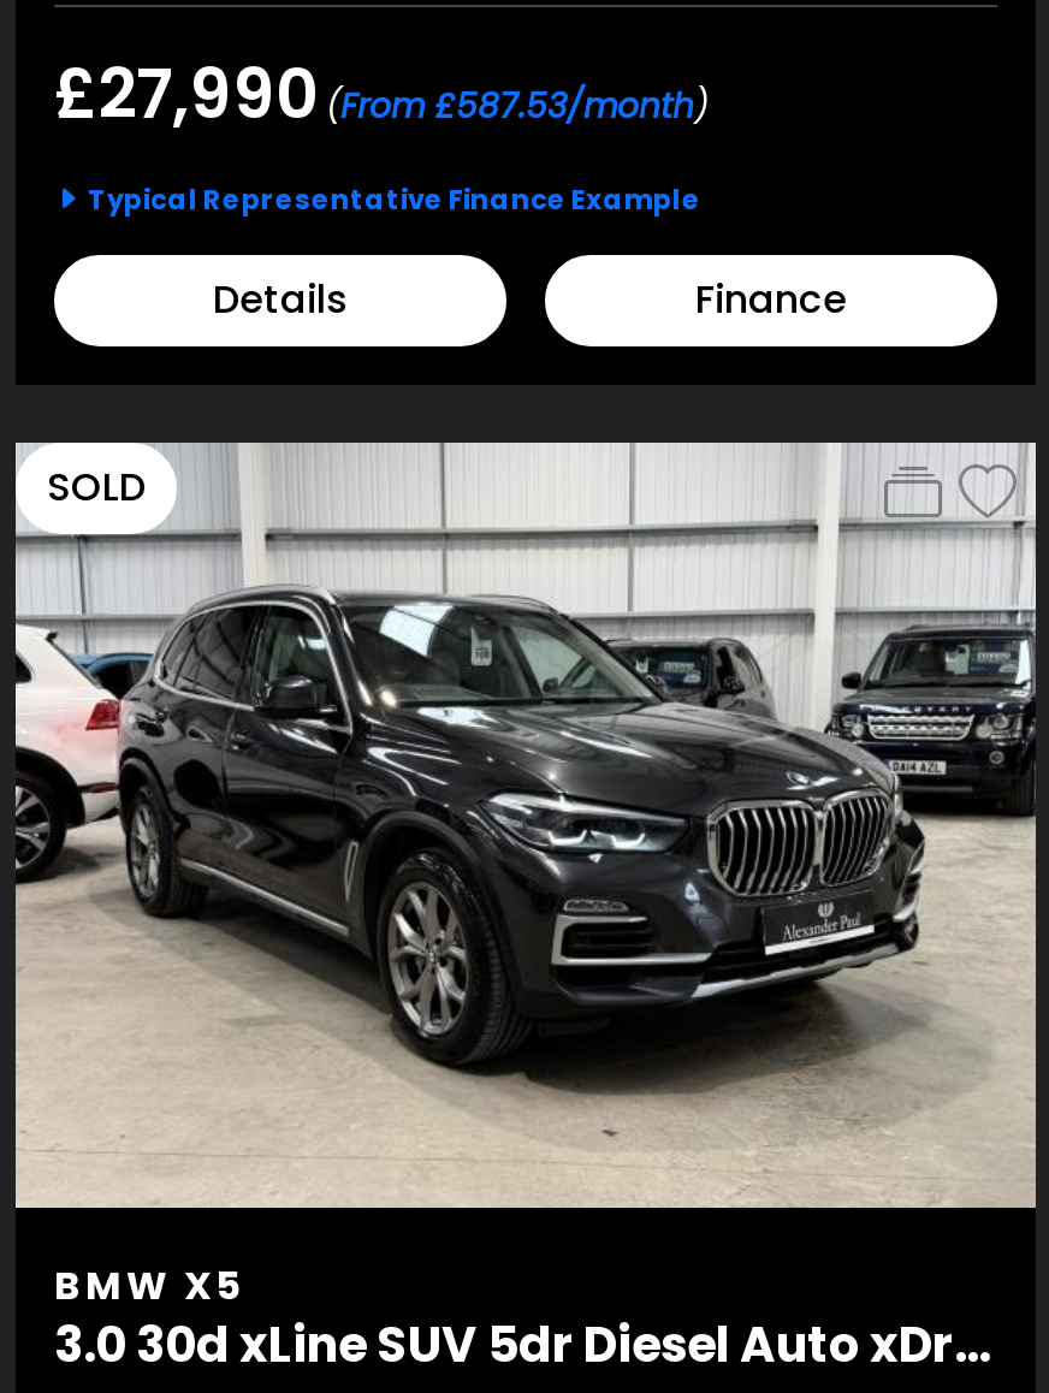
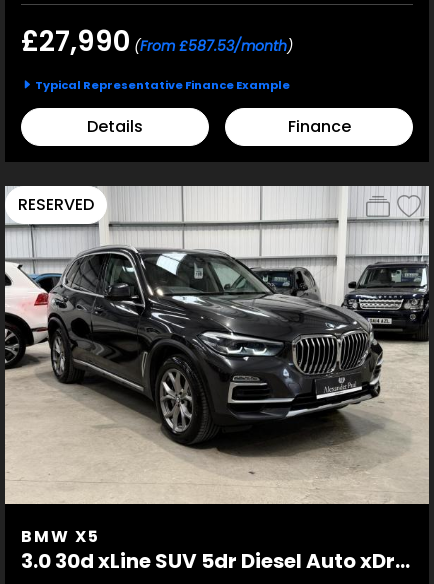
[47,459,146,515] SOLD -> [18,193,94,216] RESERVED

